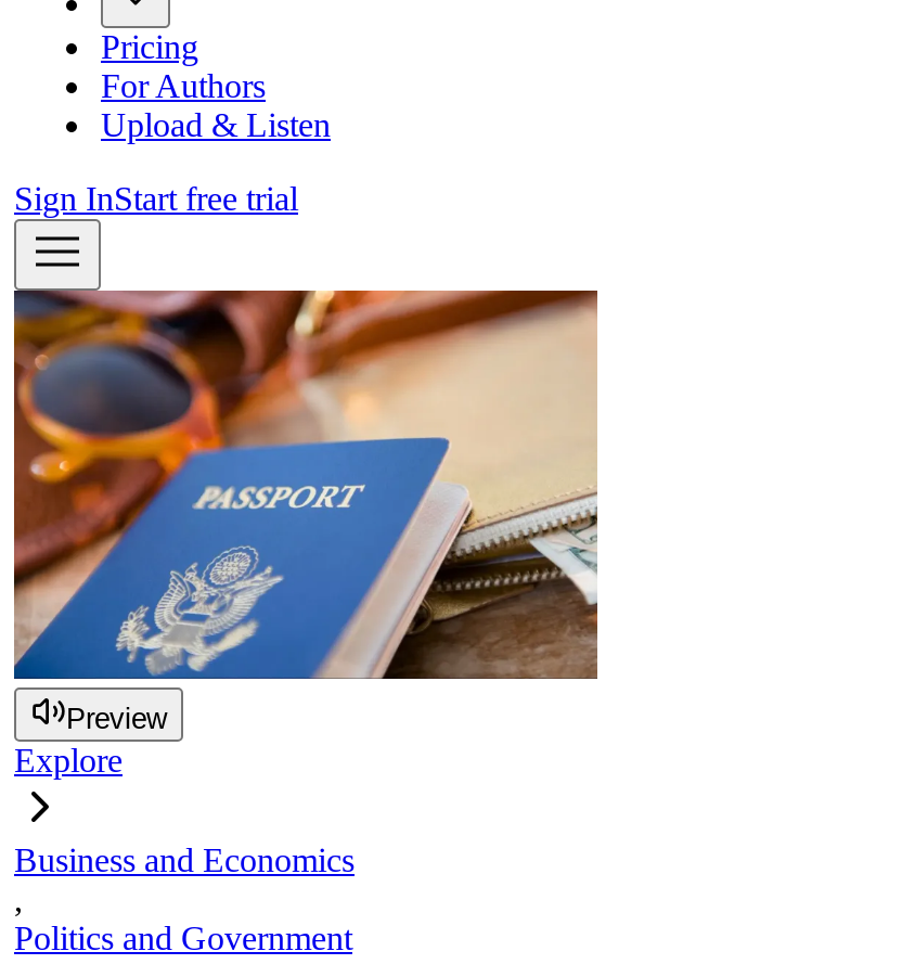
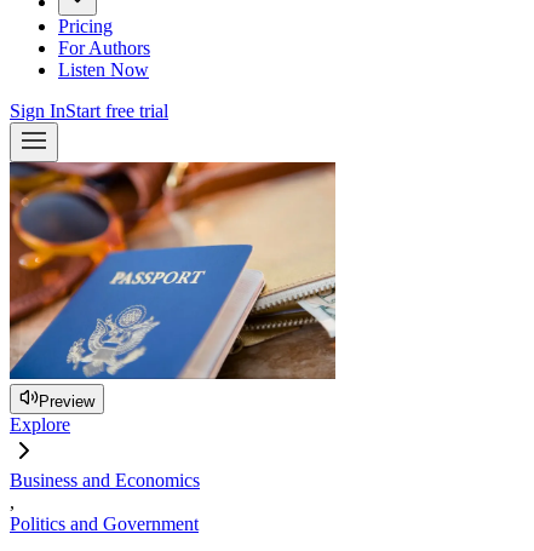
[101,106,331,143] Upload & Listen -> [58,59,149,80] Listen Now

